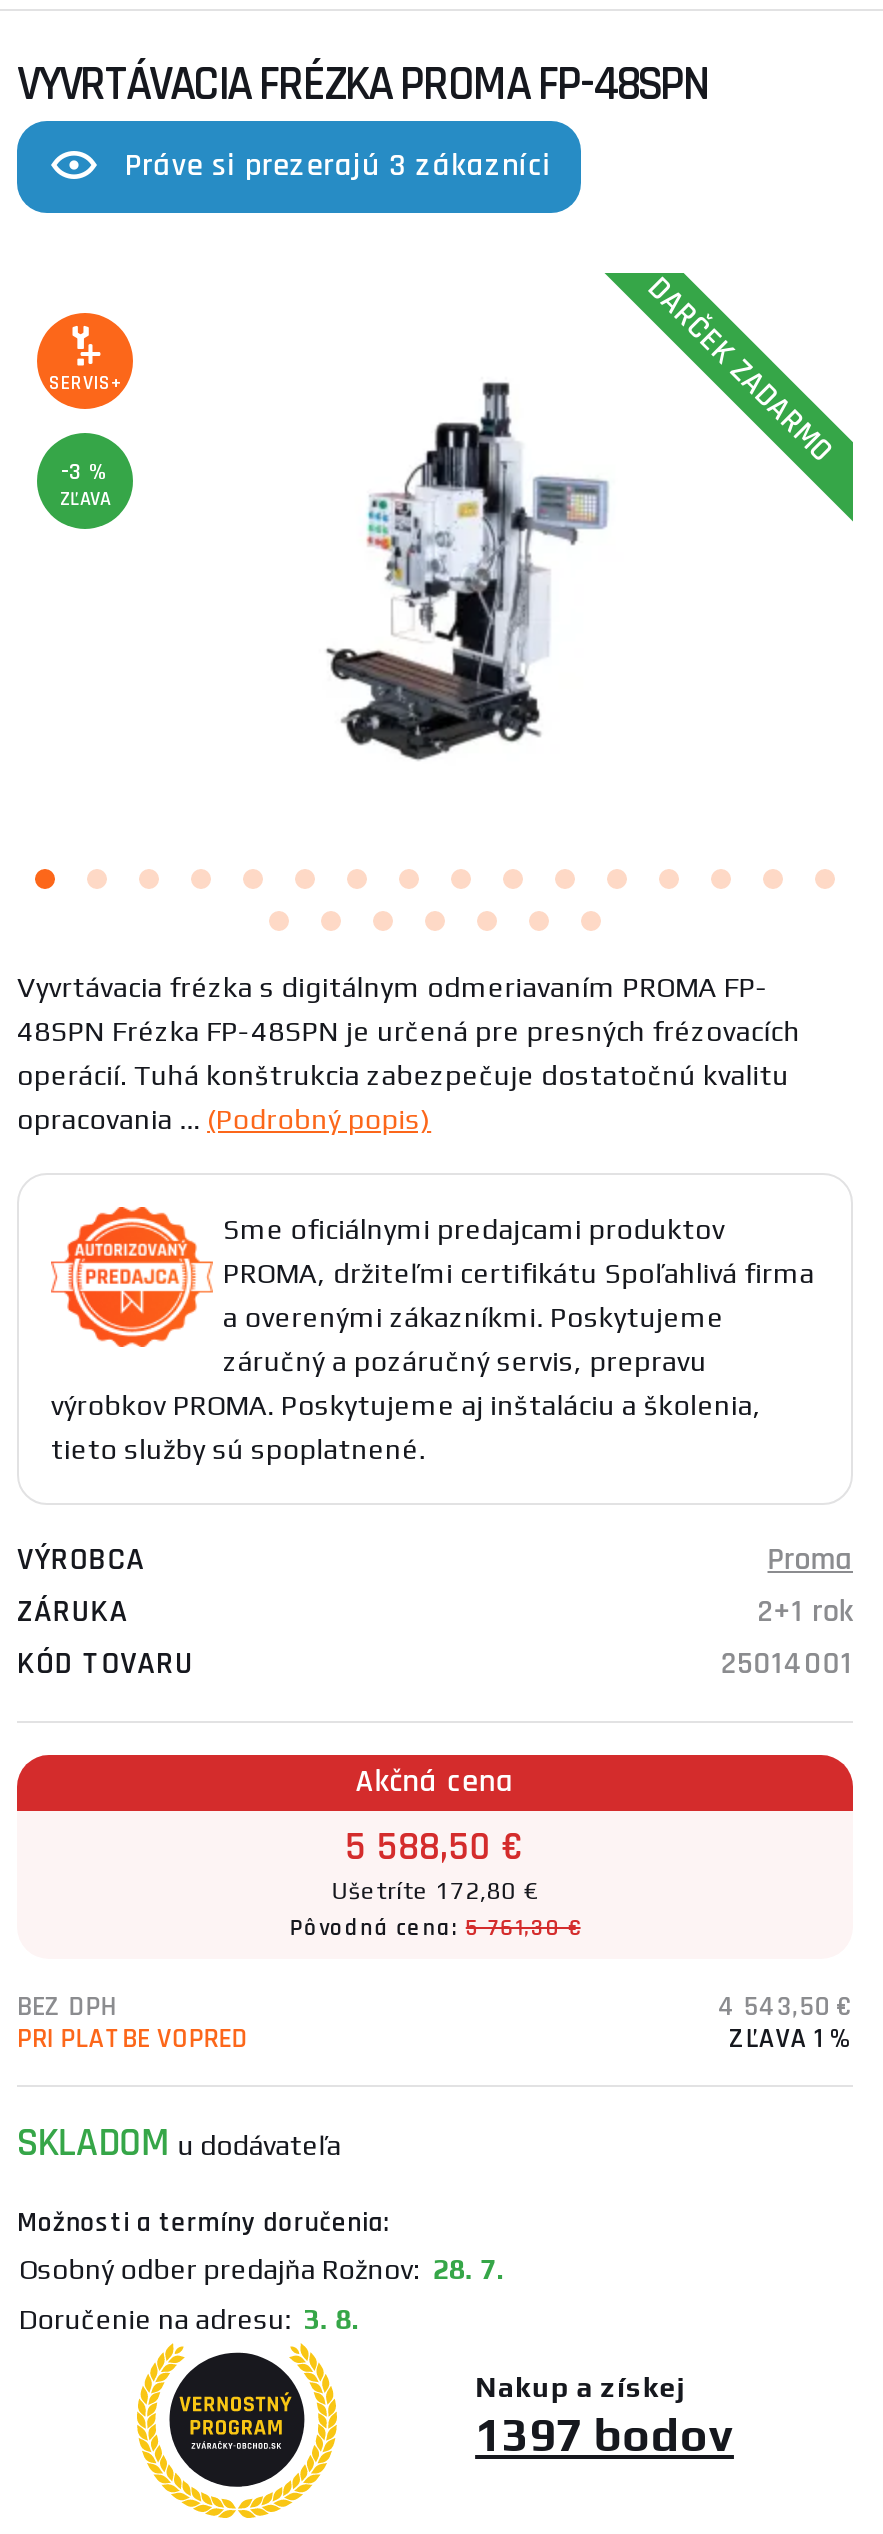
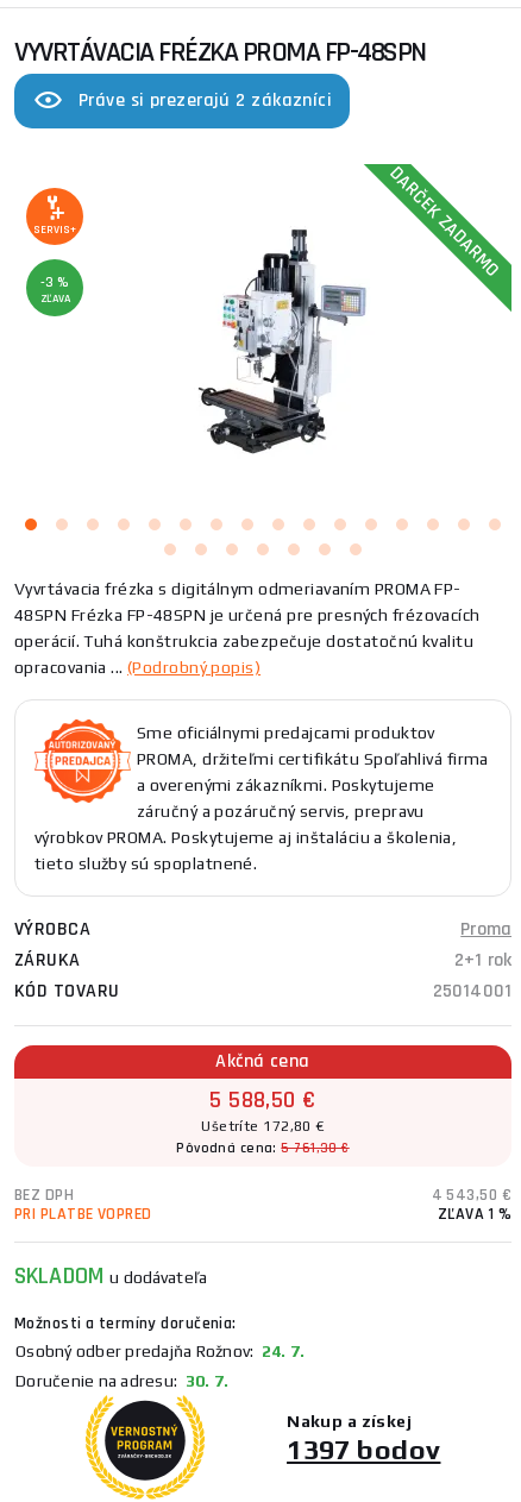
[125,145,551,187] Práve si prezerajú 3 zákazníci -> [79,88,332,113] Práve si prezerajú 2 zákazníci
[19,2252,505,2284] Osobný odber predajňa Rožnov: 28. 7. -> [15,1341,305,1360] Osobný odber predajňa Rožnov: 24. 7.
[19,2302,373,2334] Doručenie na adresu: 3. 8. -> [15,1371,236,1390] Doručenie na adresu: 30. 7.

